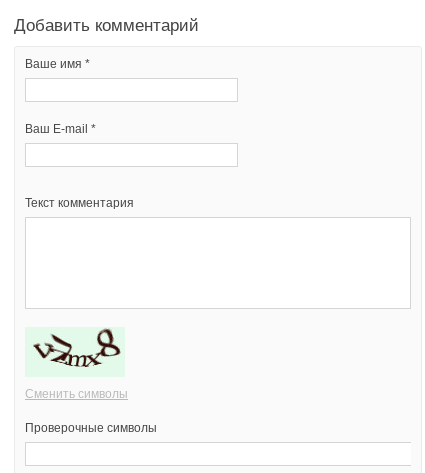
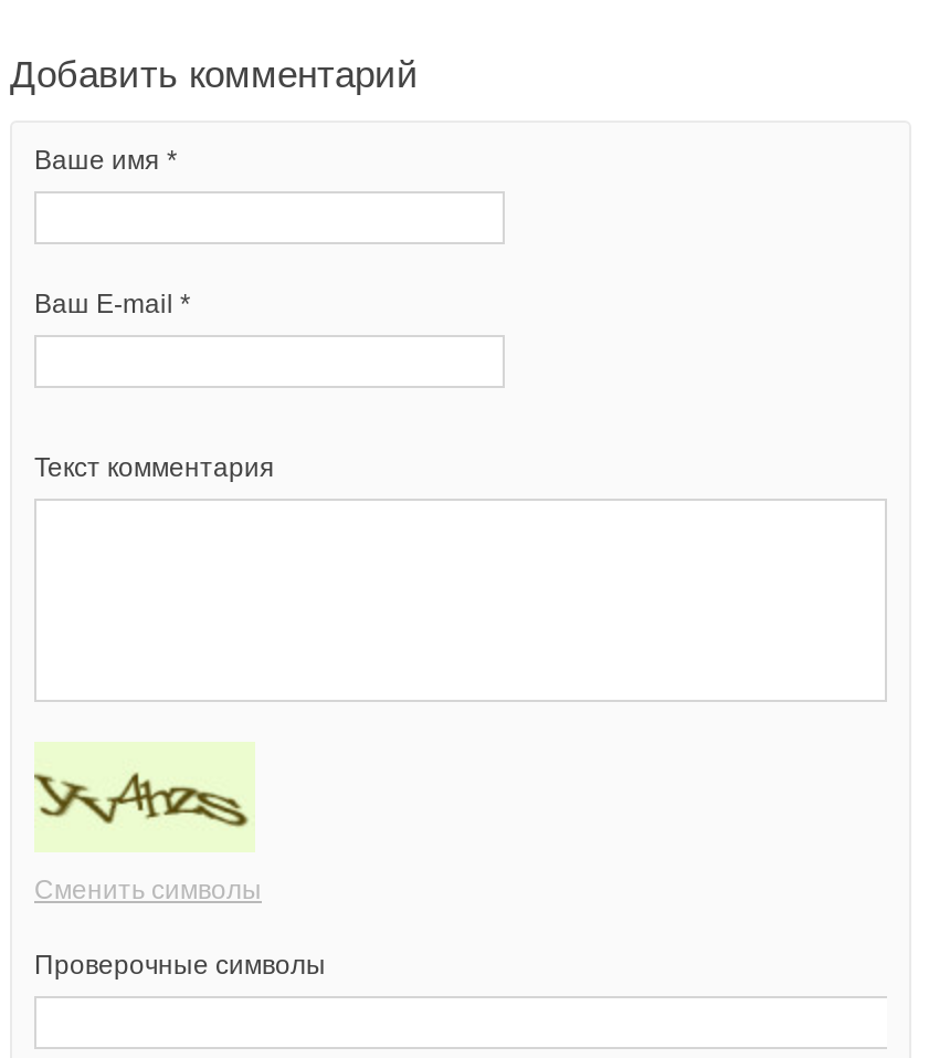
[25,327,124,376] [image] -> [32,742,255,852] [image]

